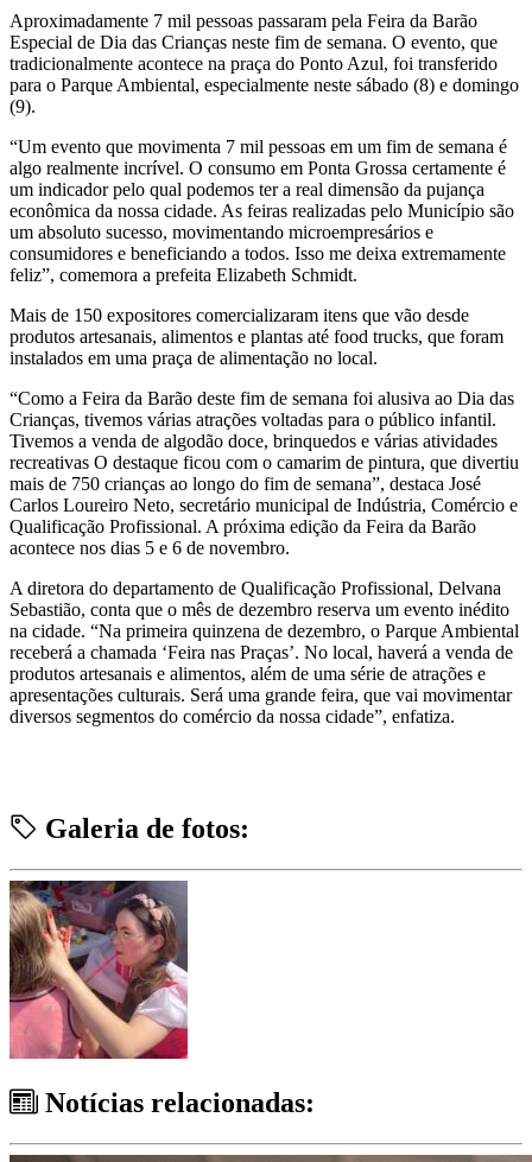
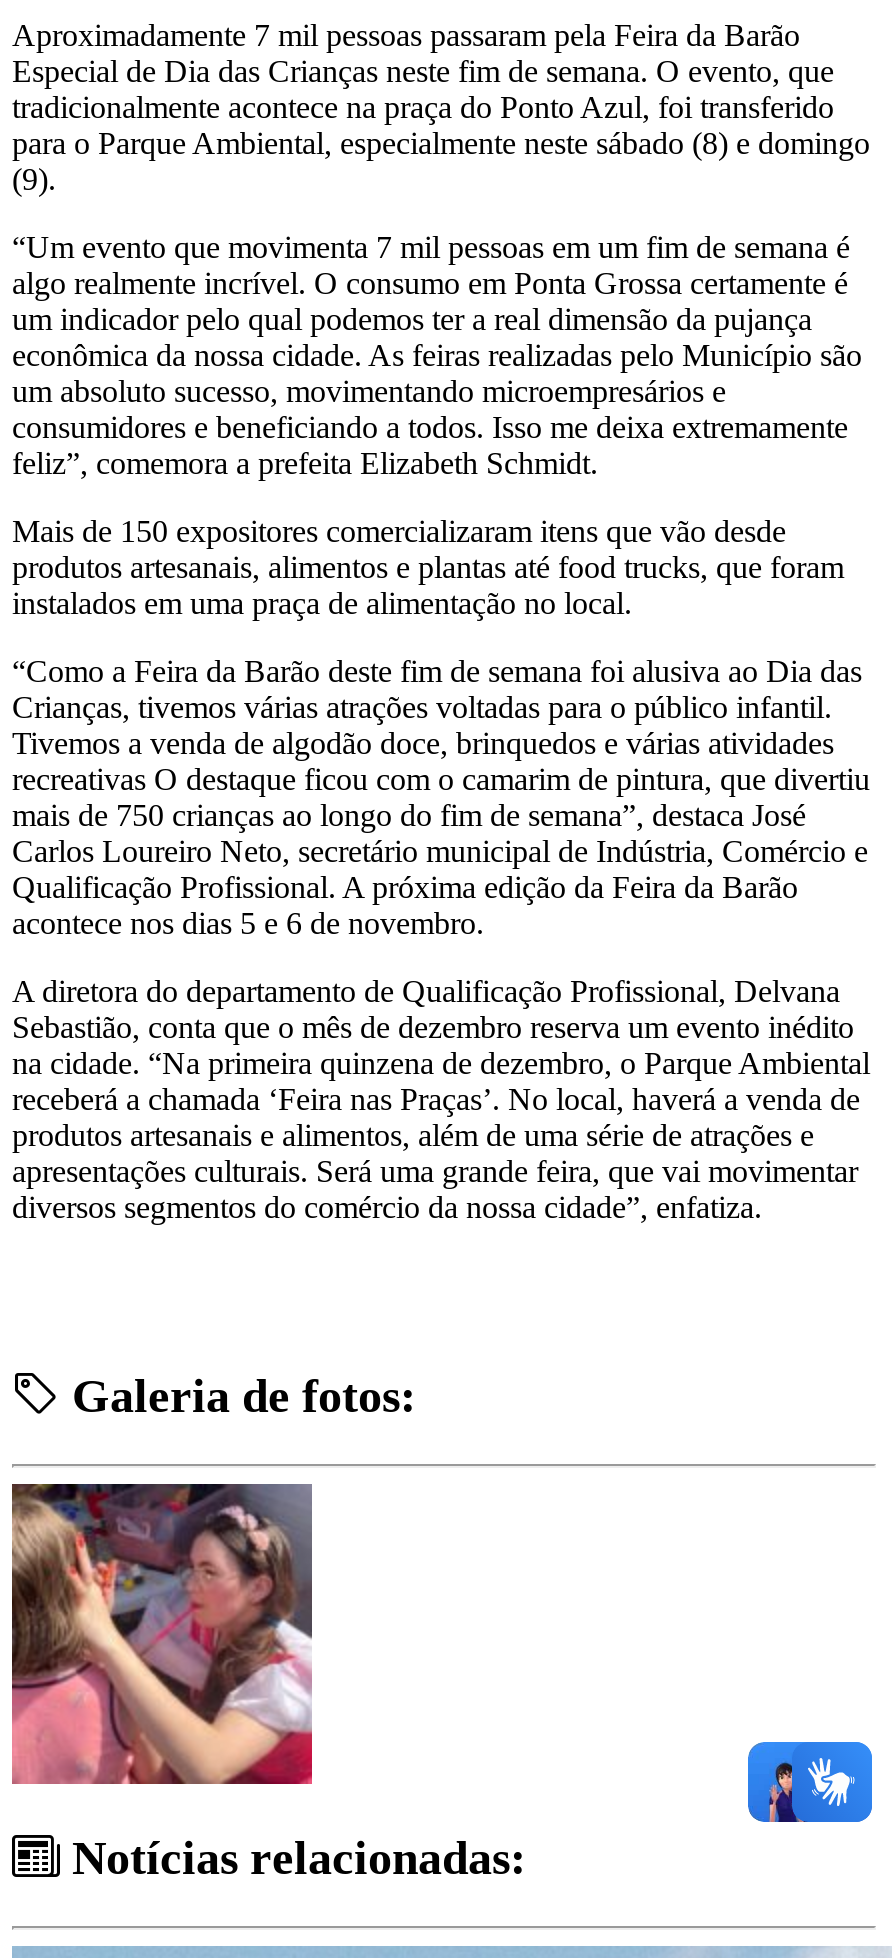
none -> [746,1740,874,1824] [image]

